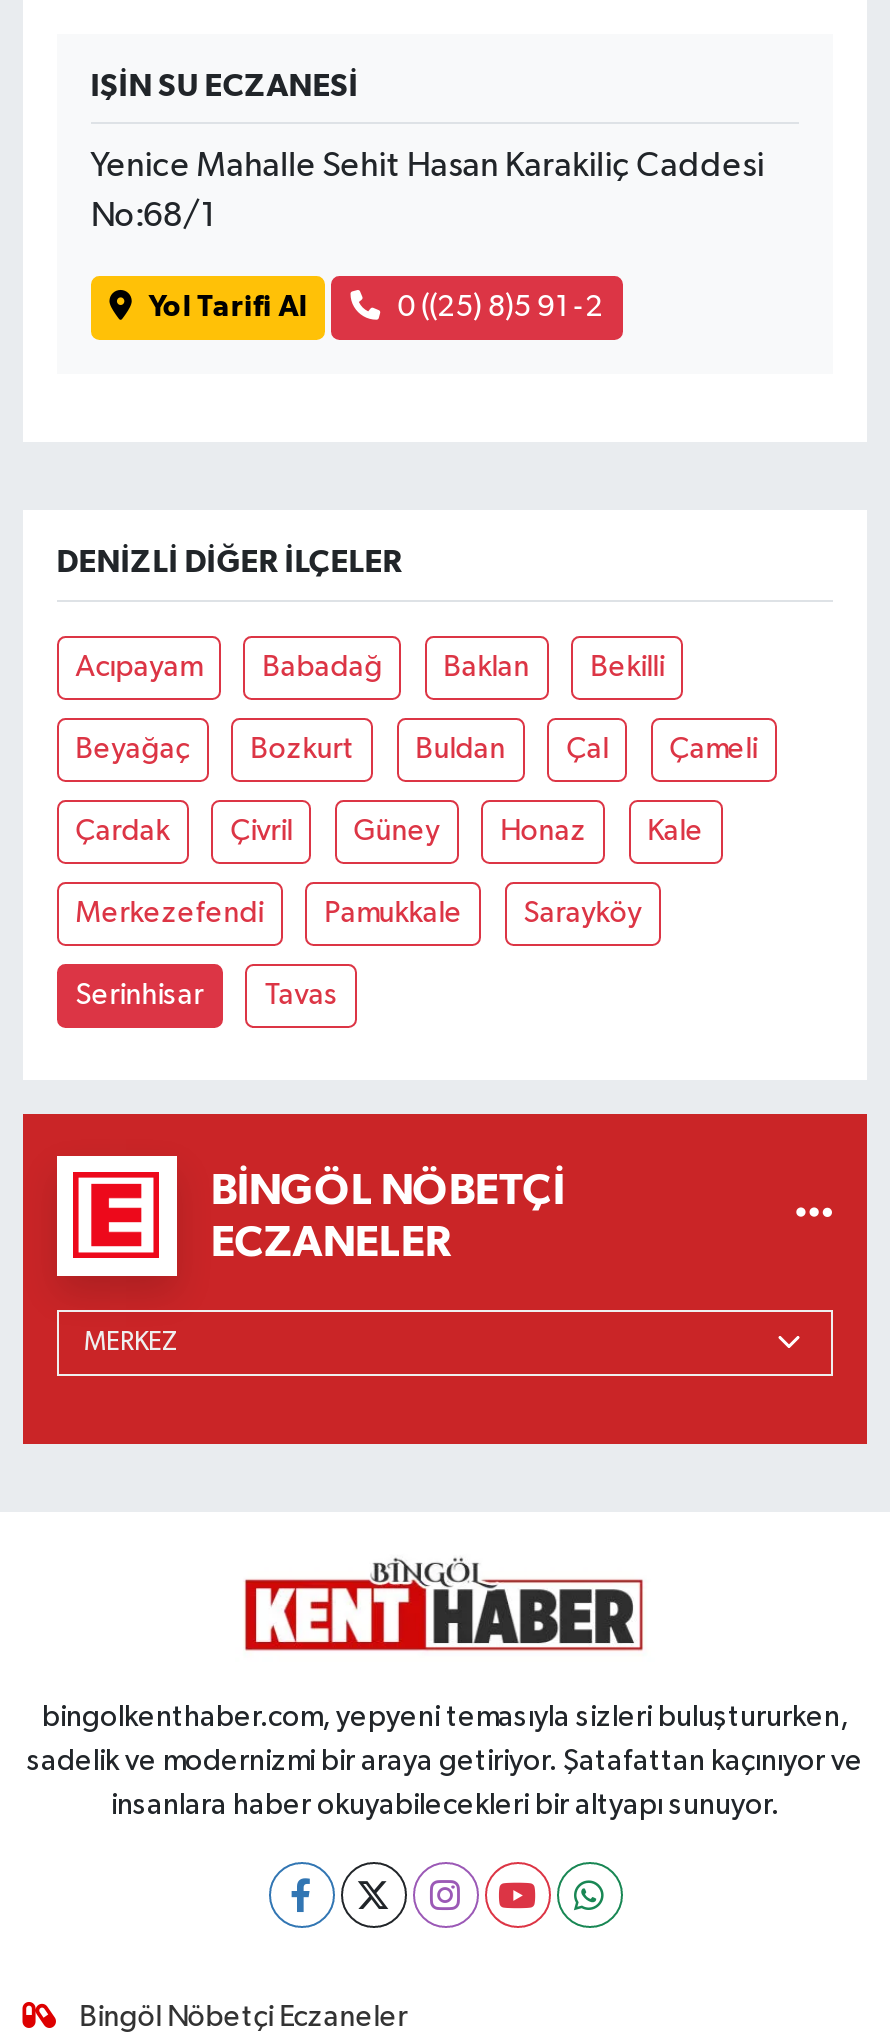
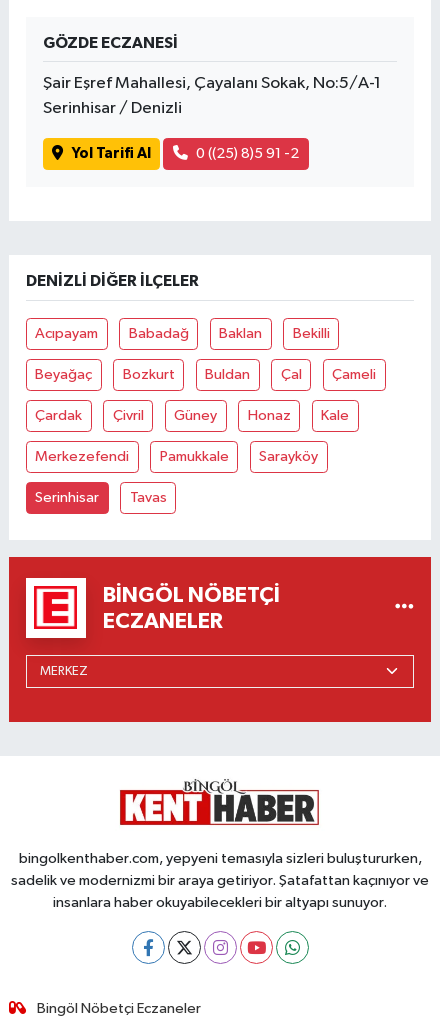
[91,69,359,101] IŞİN SU ECZANESİ -> [43,34,178,50] GÖZDE ECZANESİ
[91,149,765,183] Yenice Mahalle Sehit Hasan Karakiliç Caddesi -> [43,74,381,91] Şair Eşref Mahallesi, Çayalanı Sokak, No:5/A-1
[91,199,215,233] No:68/1 -> [43,99,182,116] Serinhisar / Denizli

